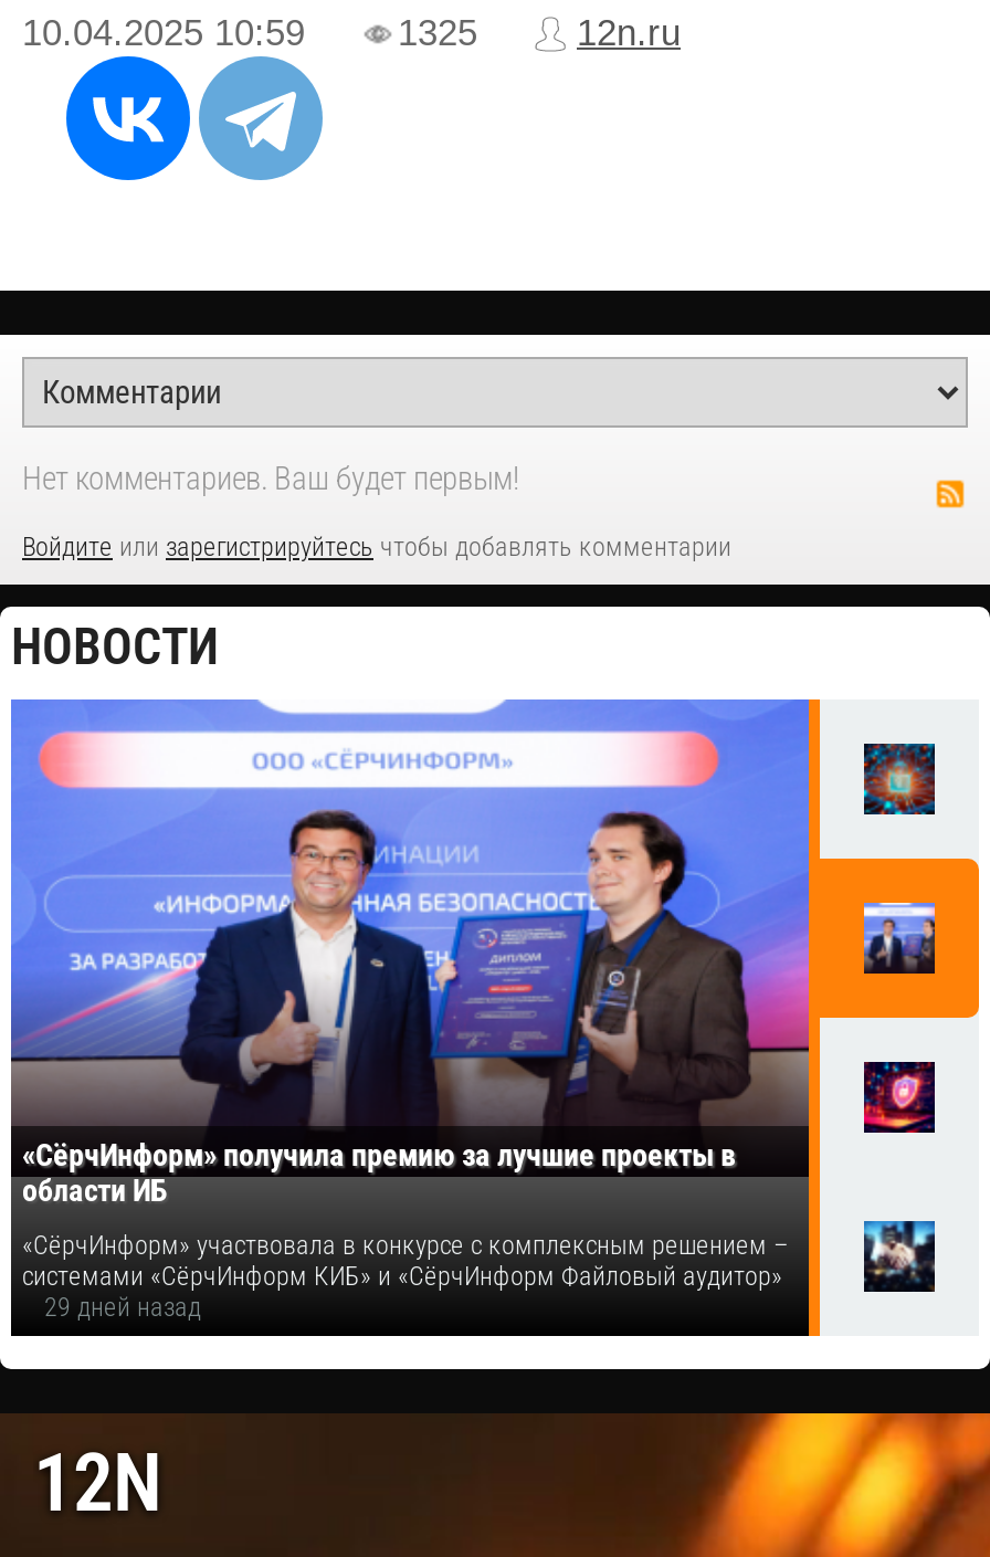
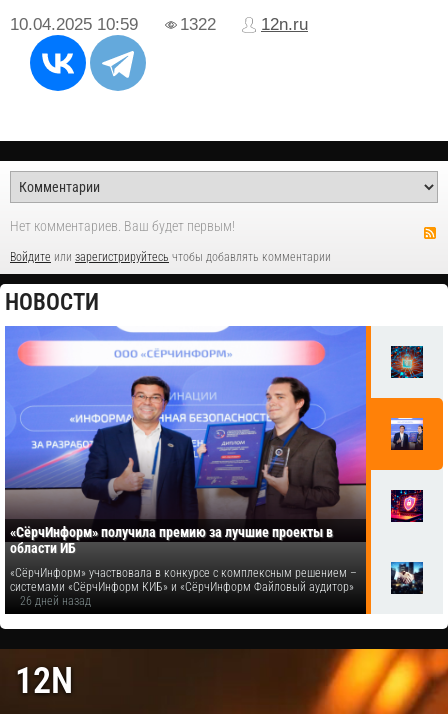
[398,13,477,55] 1325 -> [180,15,216,34] 1322
[44,1292,201,1323] 29 дней назад -> [20,594,91,608] 26 дней назад

